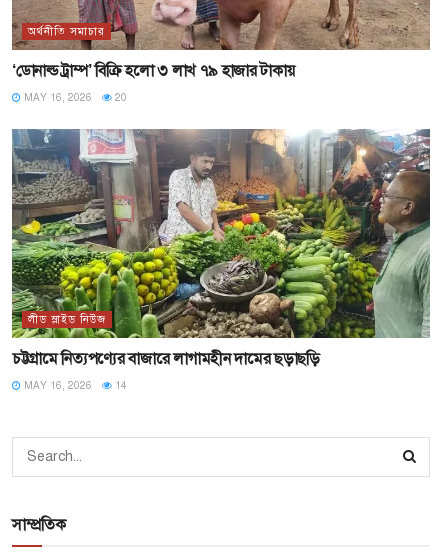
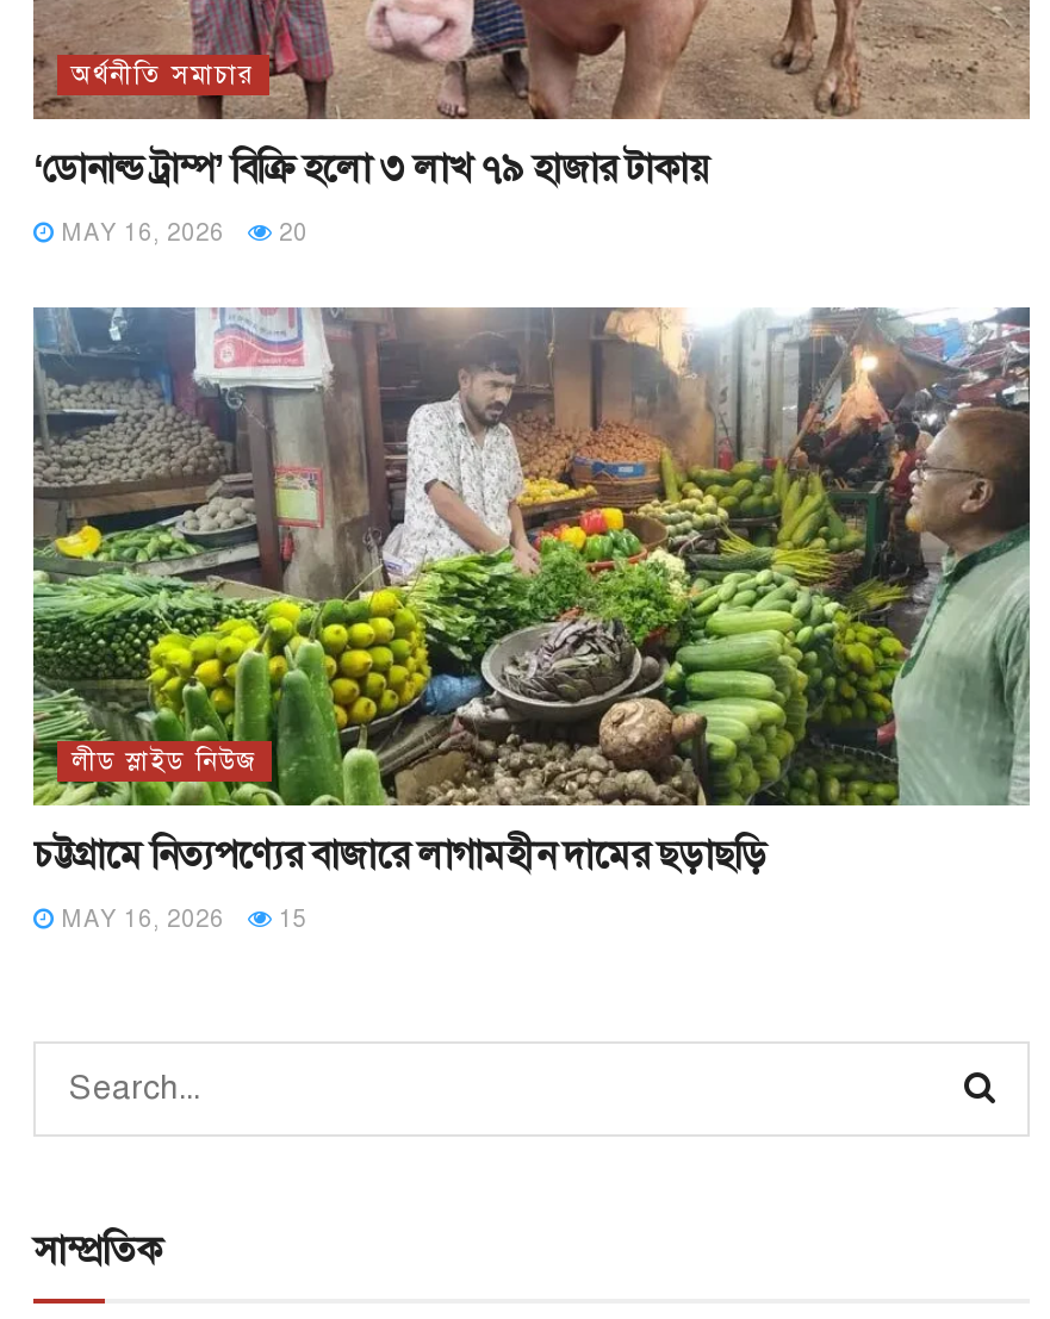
[21,379,127,392] MAY 16, 2026 14 -> [55,902,307,933] MAY 16, 2026 15

